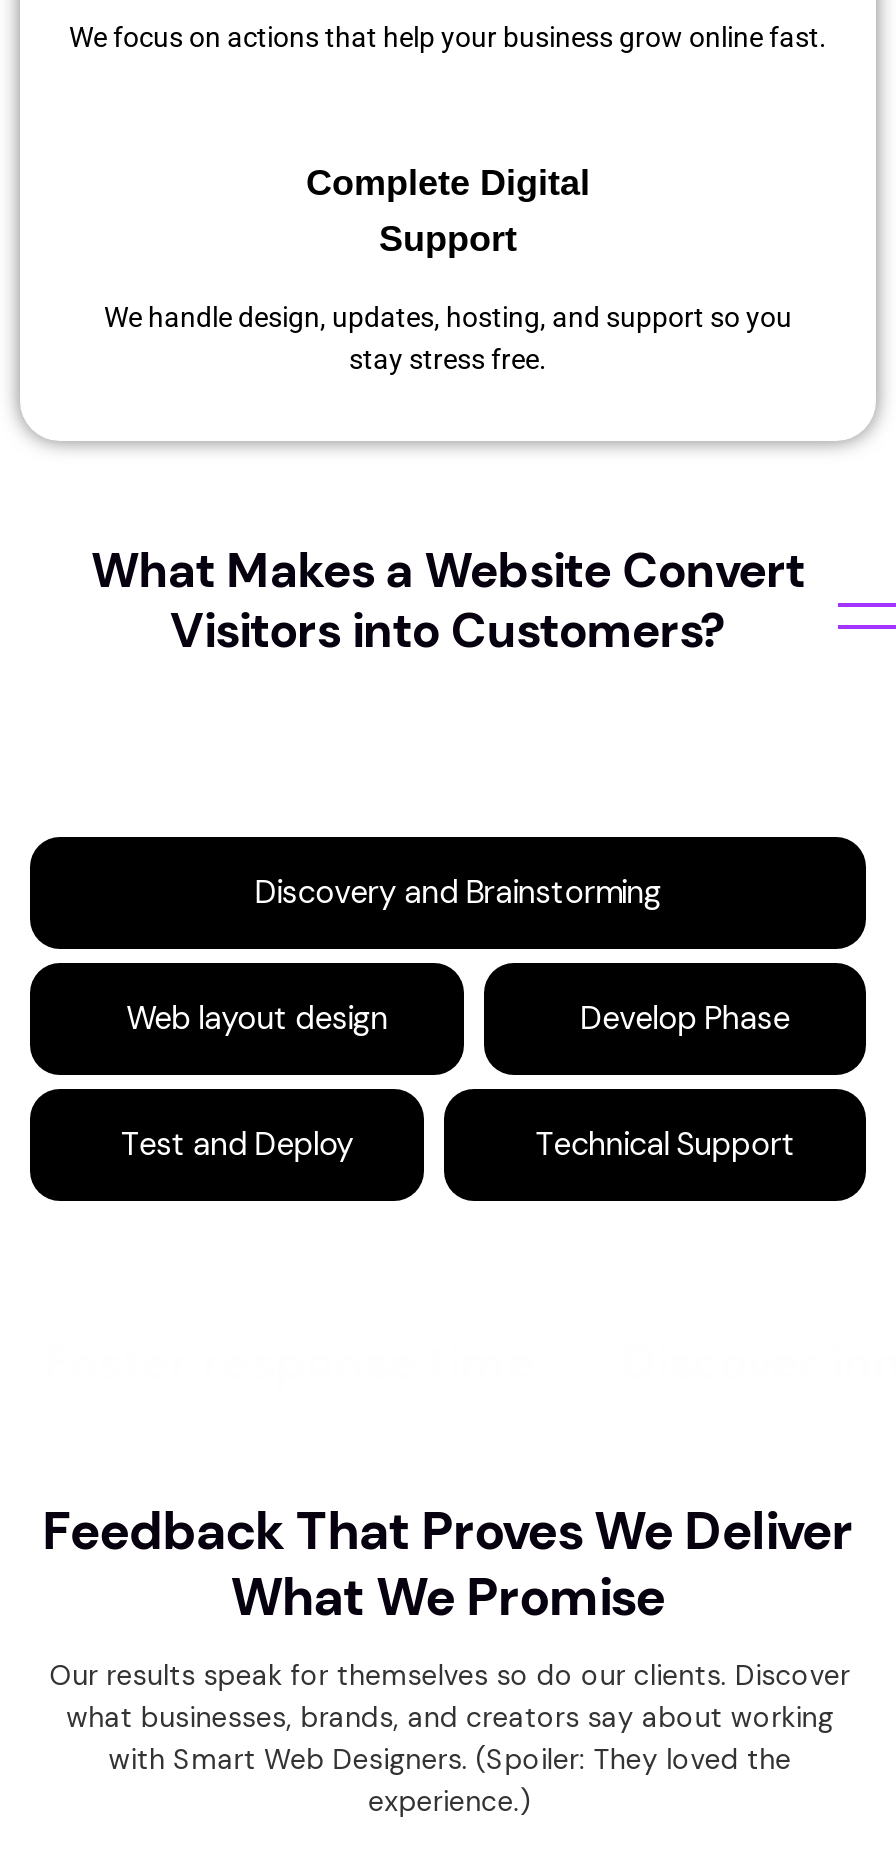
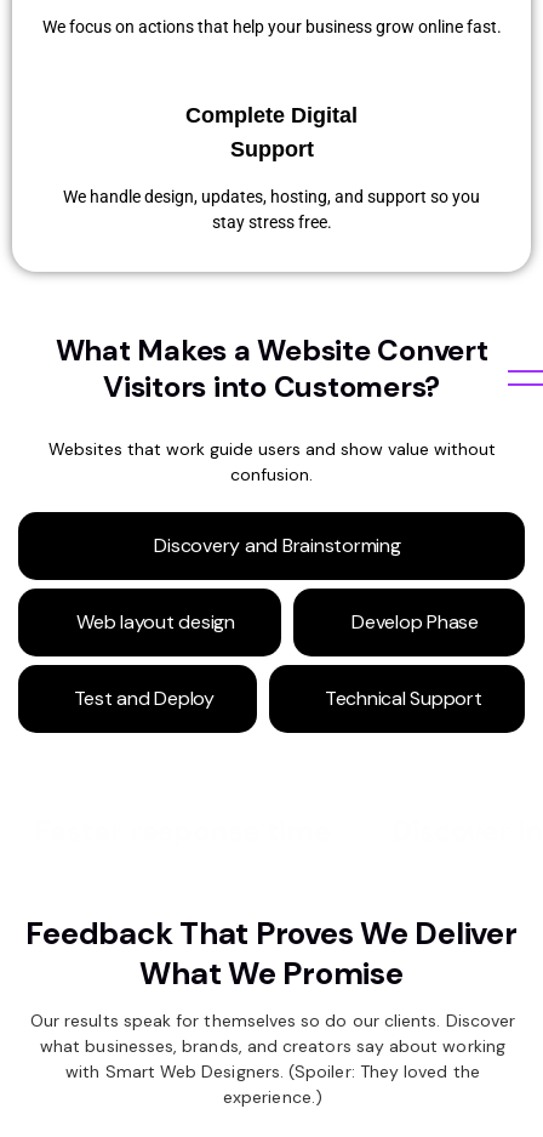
none -> [48,438,495,485] Websites that work guide users and show value without | confusion.

